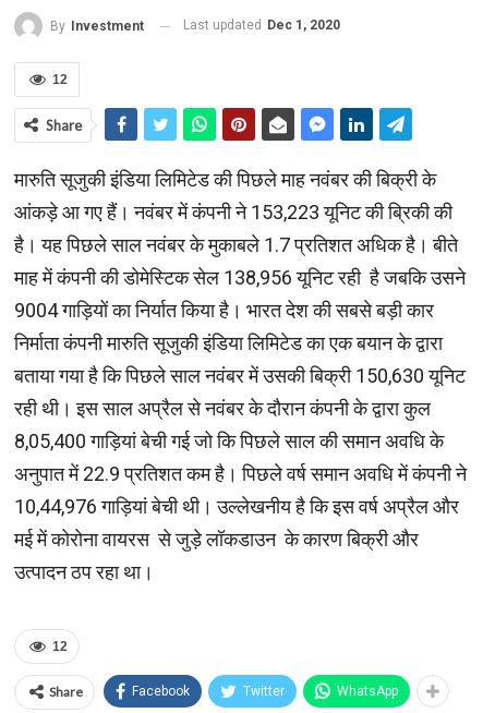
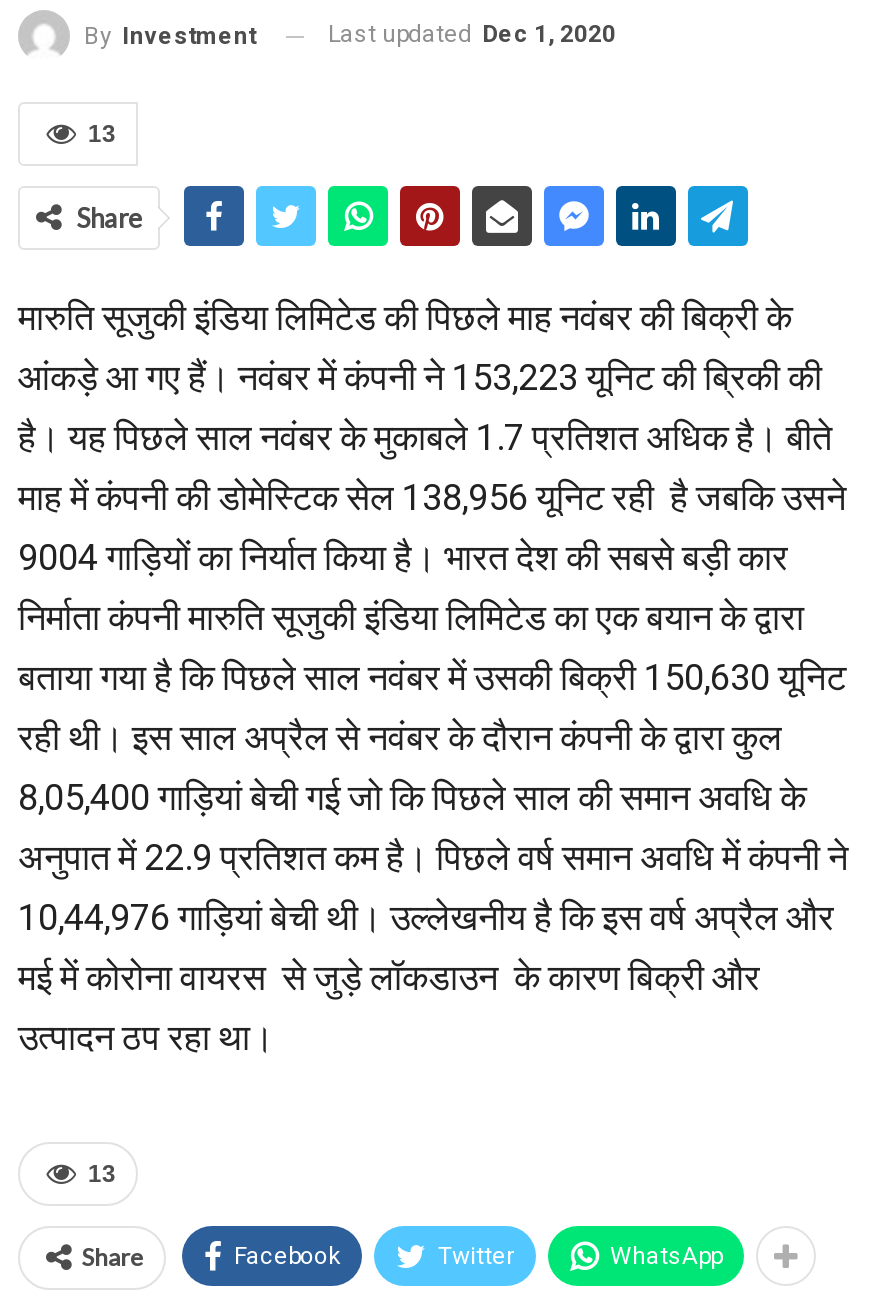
[52,72,68,87] 12 -> [88,120,116,148] 13
[52,639,68,654] 12 -> [88,1160,116,1188] 13

